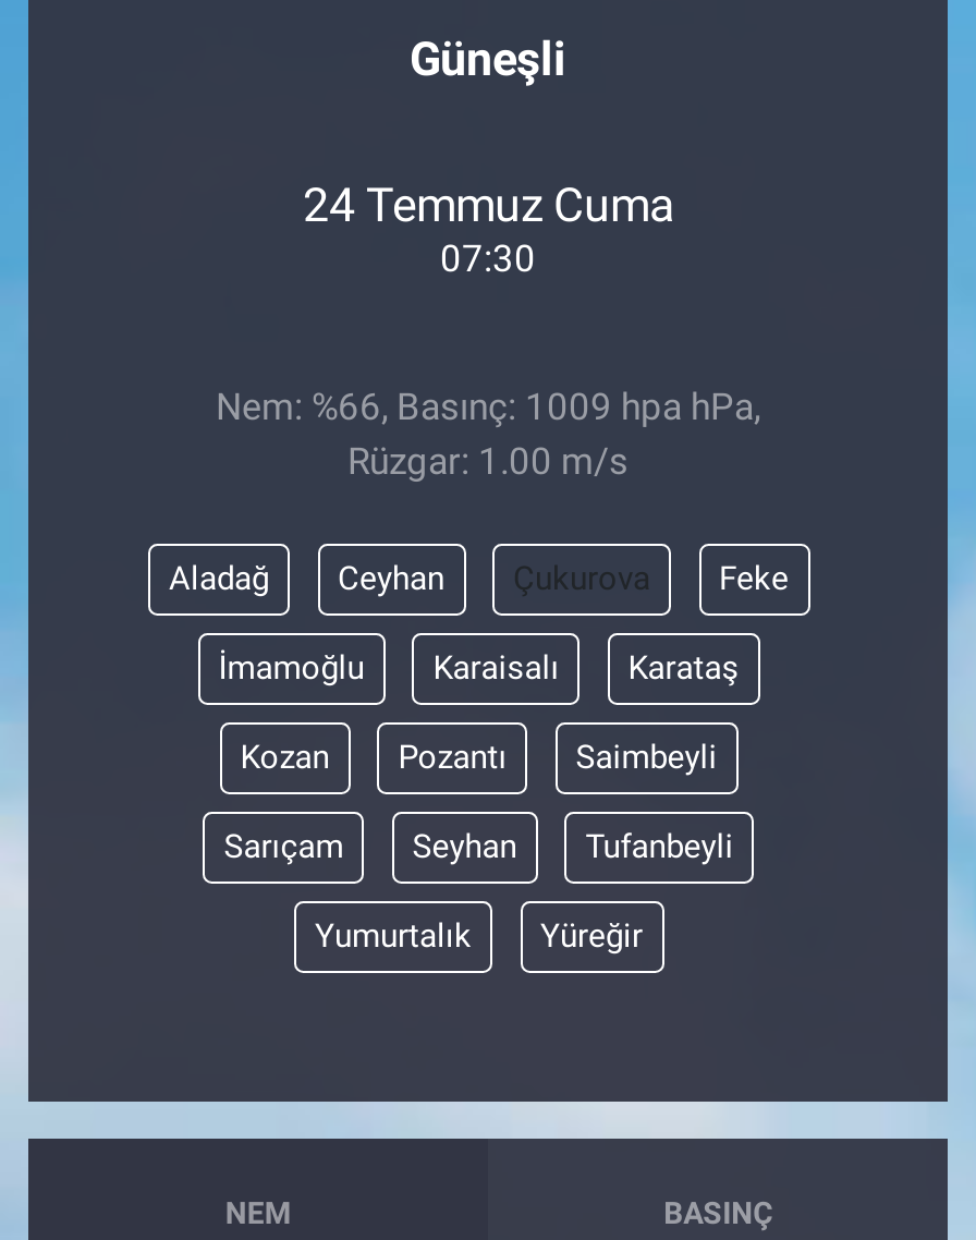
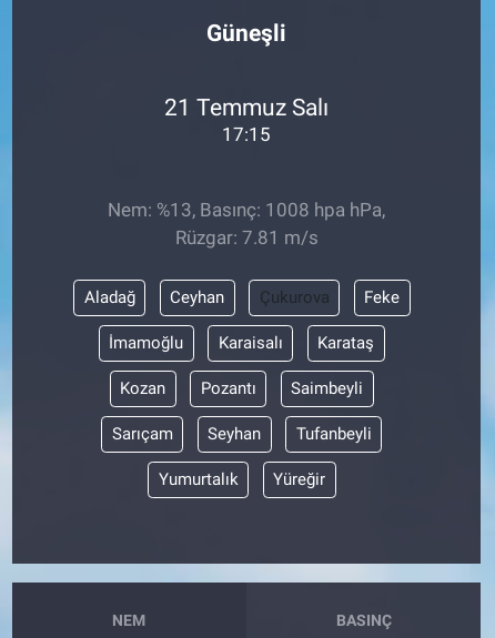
[303,178,673,233] 24 Temmuz Cuma -> [164,93,329,121] 21 Temmuz Salı
[440,237,536,280] 07:30 -> [222,123,271,146] 17:15
[216,384,760,428] Nem: %66, Basınç: 1009 hpa hPa, -> [108,198,385,220] Nem: %13, Basınç: 1008 hpa hPa,
[347,438,629,482] Rüzgar: 1.00 m/s -> [175,226,318,248] Rüzgar: 7.81 m/s

